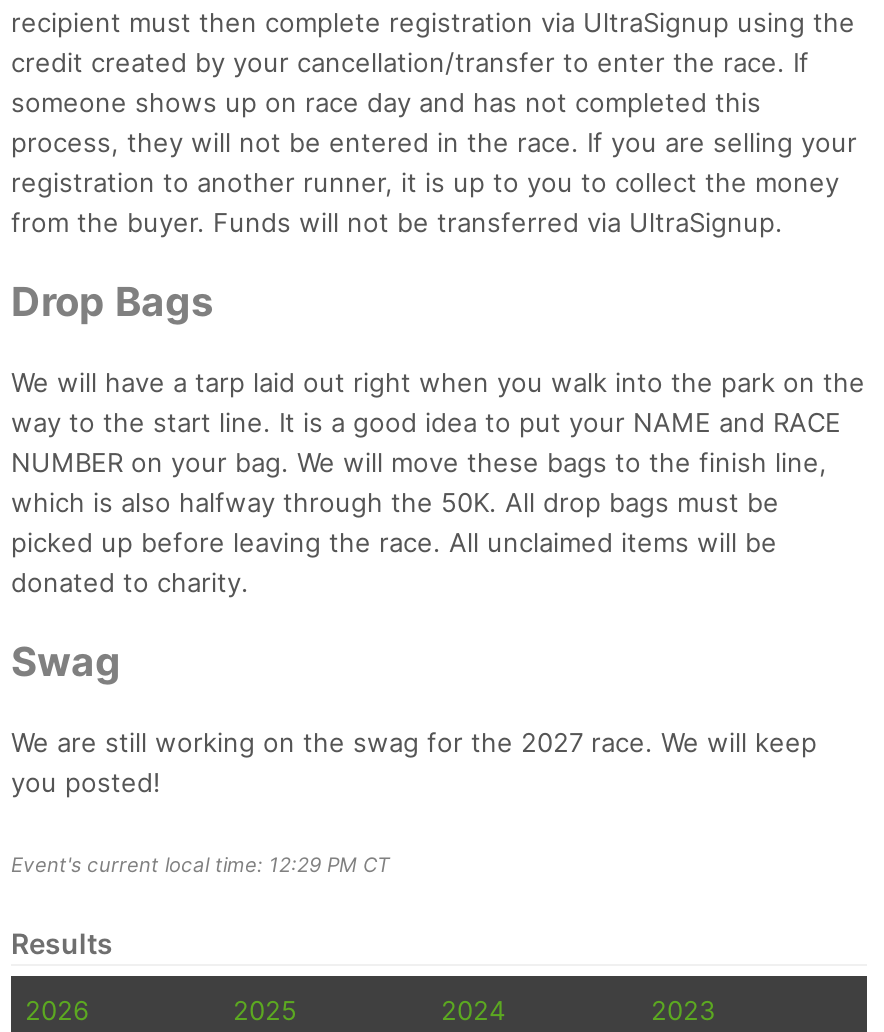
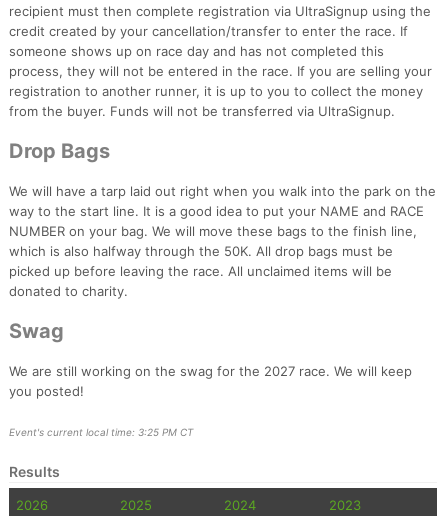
[11,852,389,876] Event's current local time: 12:29 PM CT -> [9,426,193,438] Event's current local time: 3:25 PM CT

